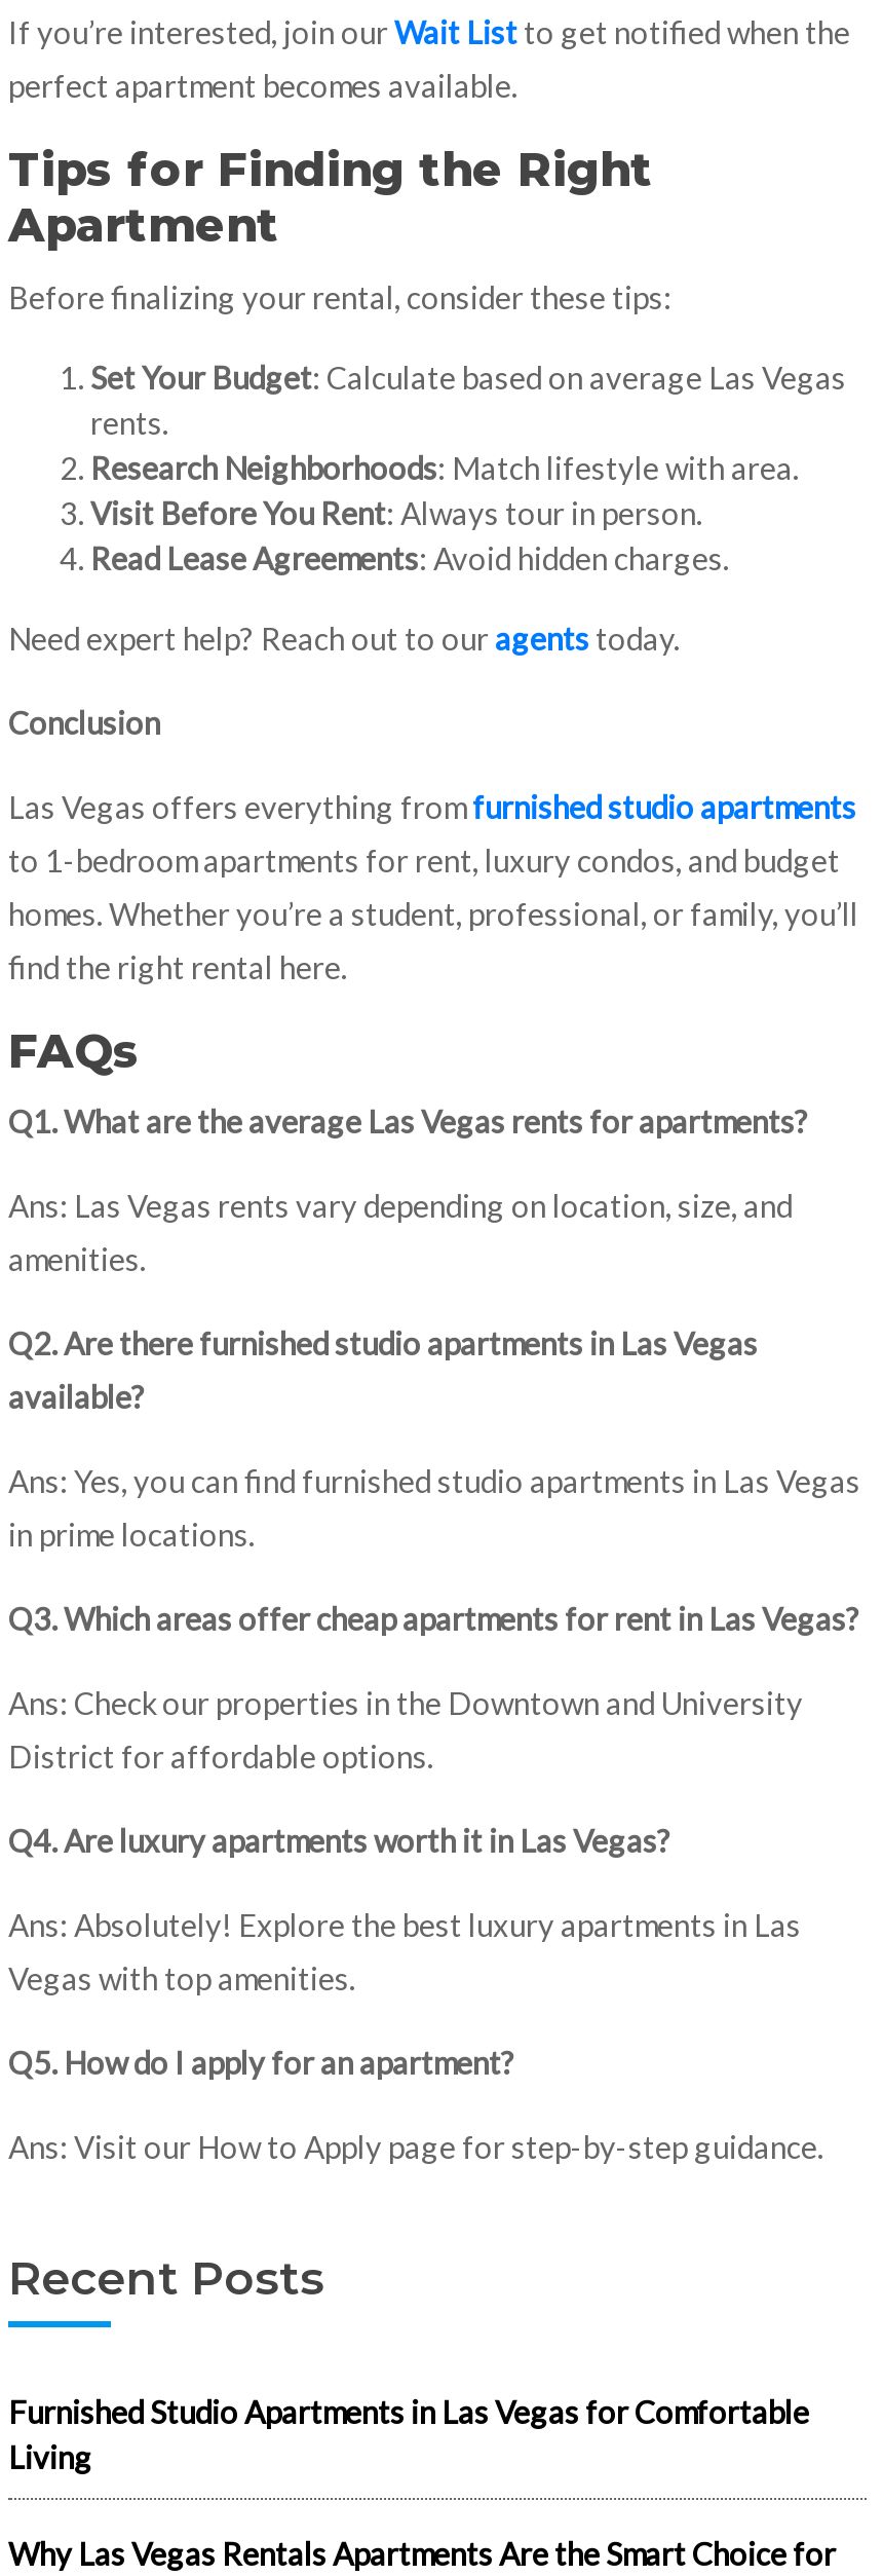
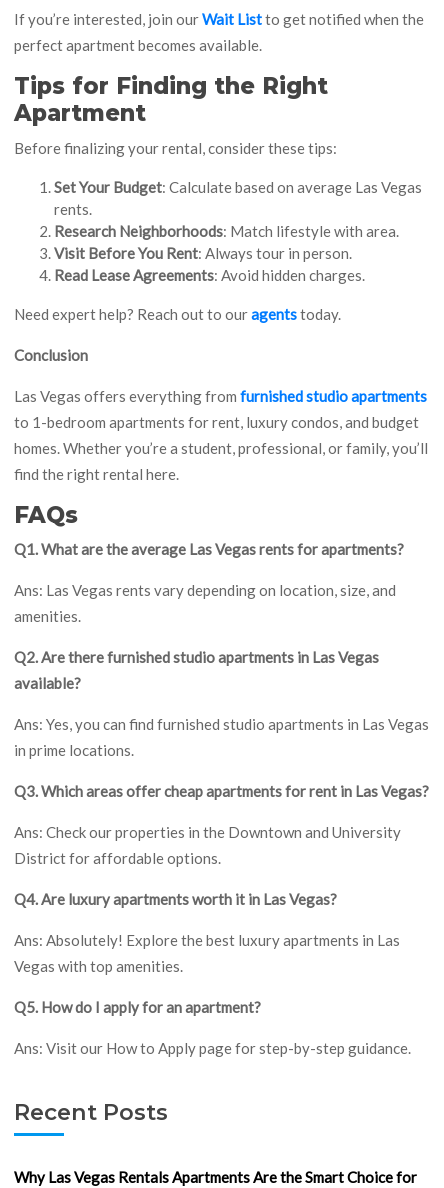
[8,2394,809,2476] Furnished Studio Apartments in Las Vegas for Comfortable | Living -> none

